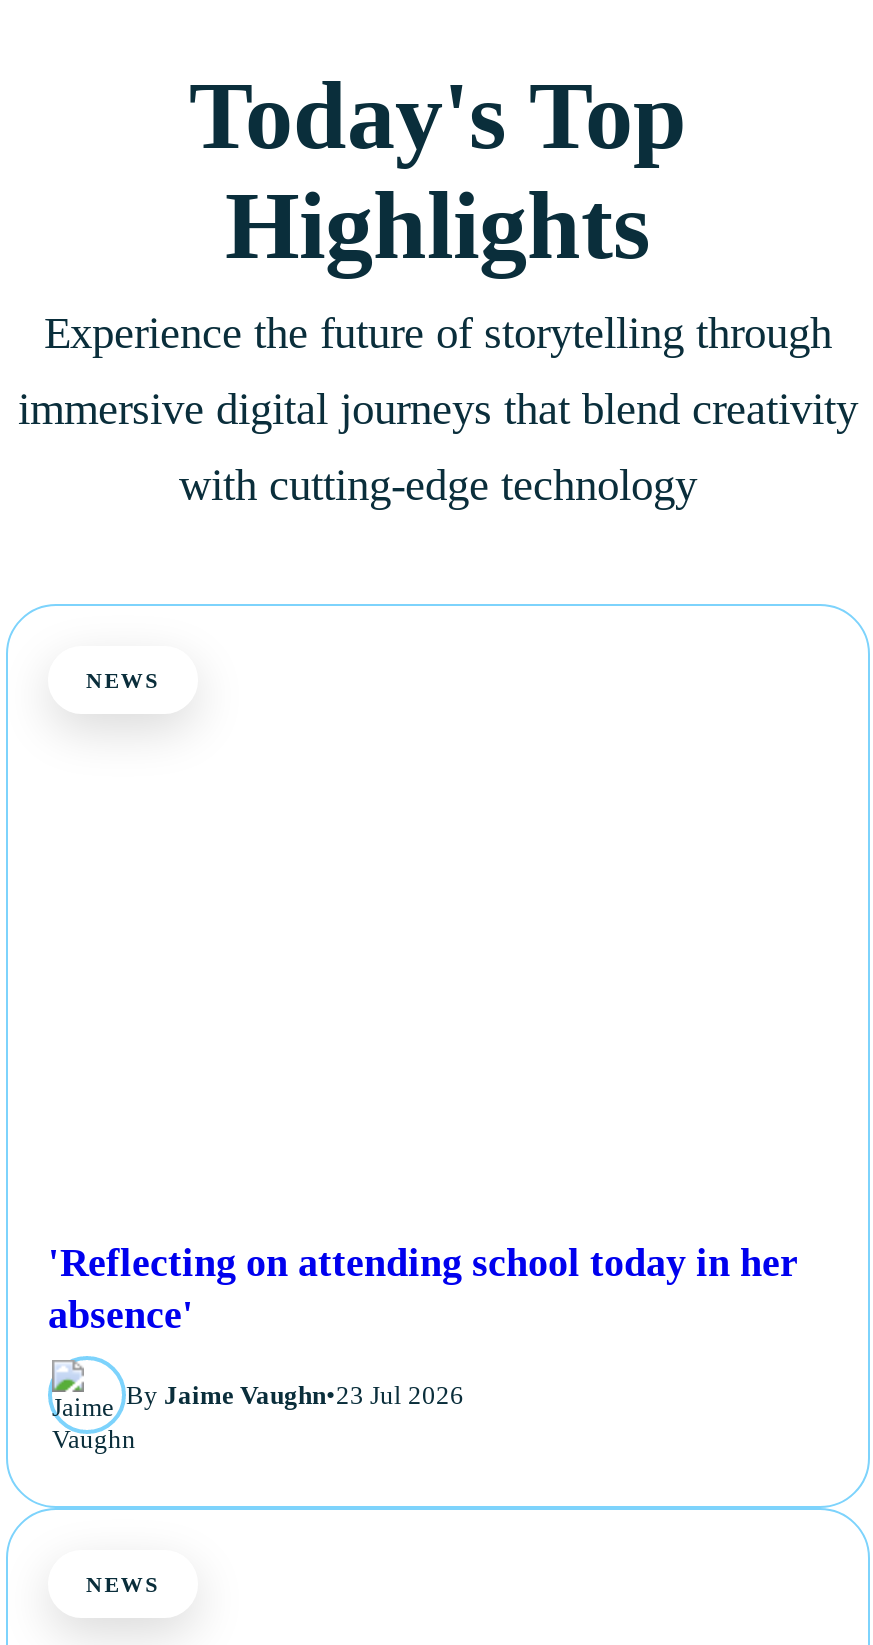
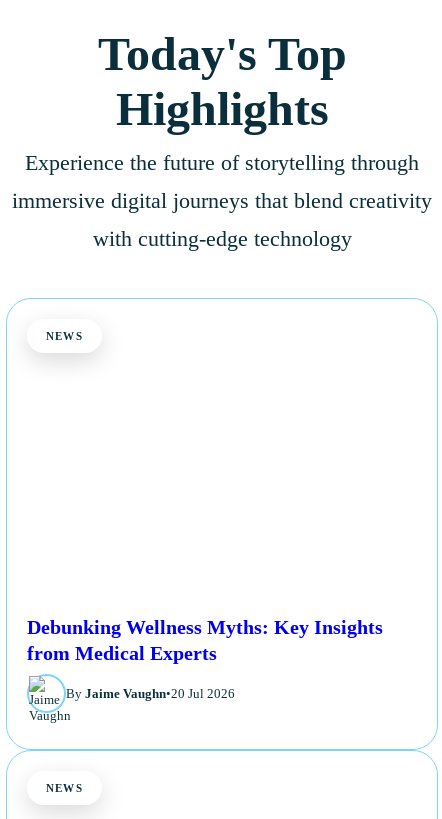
[48,1240,798,1336] 'Reflecting on attending school today in her | absence' -> [27,616,383,664] Debunking Wellness Myths: Key Insights | from Medical Experts
[126,1379,464,1409] By Jaime Vaughn•23 Jul 2026 -> [66,686,235,701] By Jaime Vaughn•20 Jul 2026

